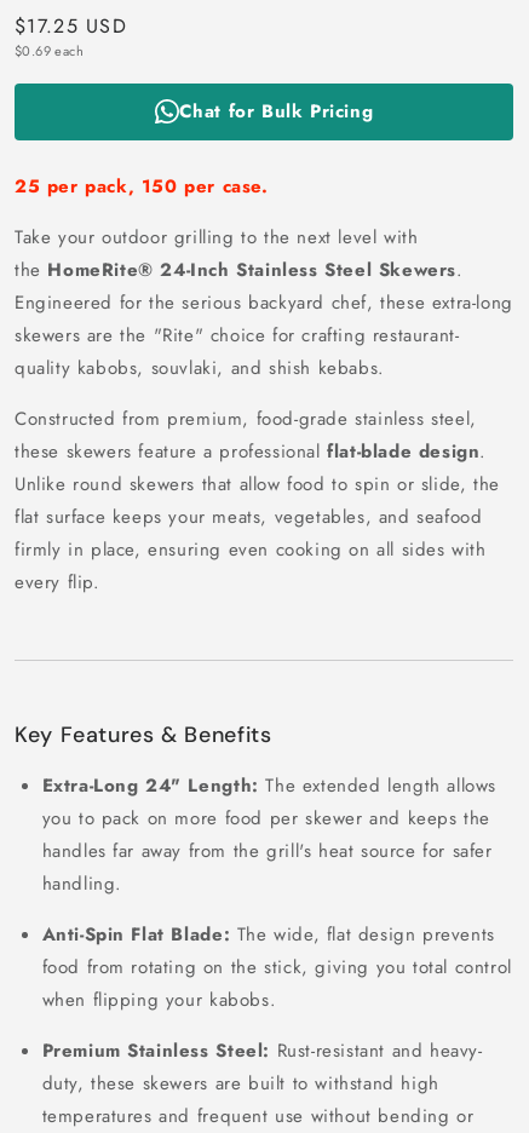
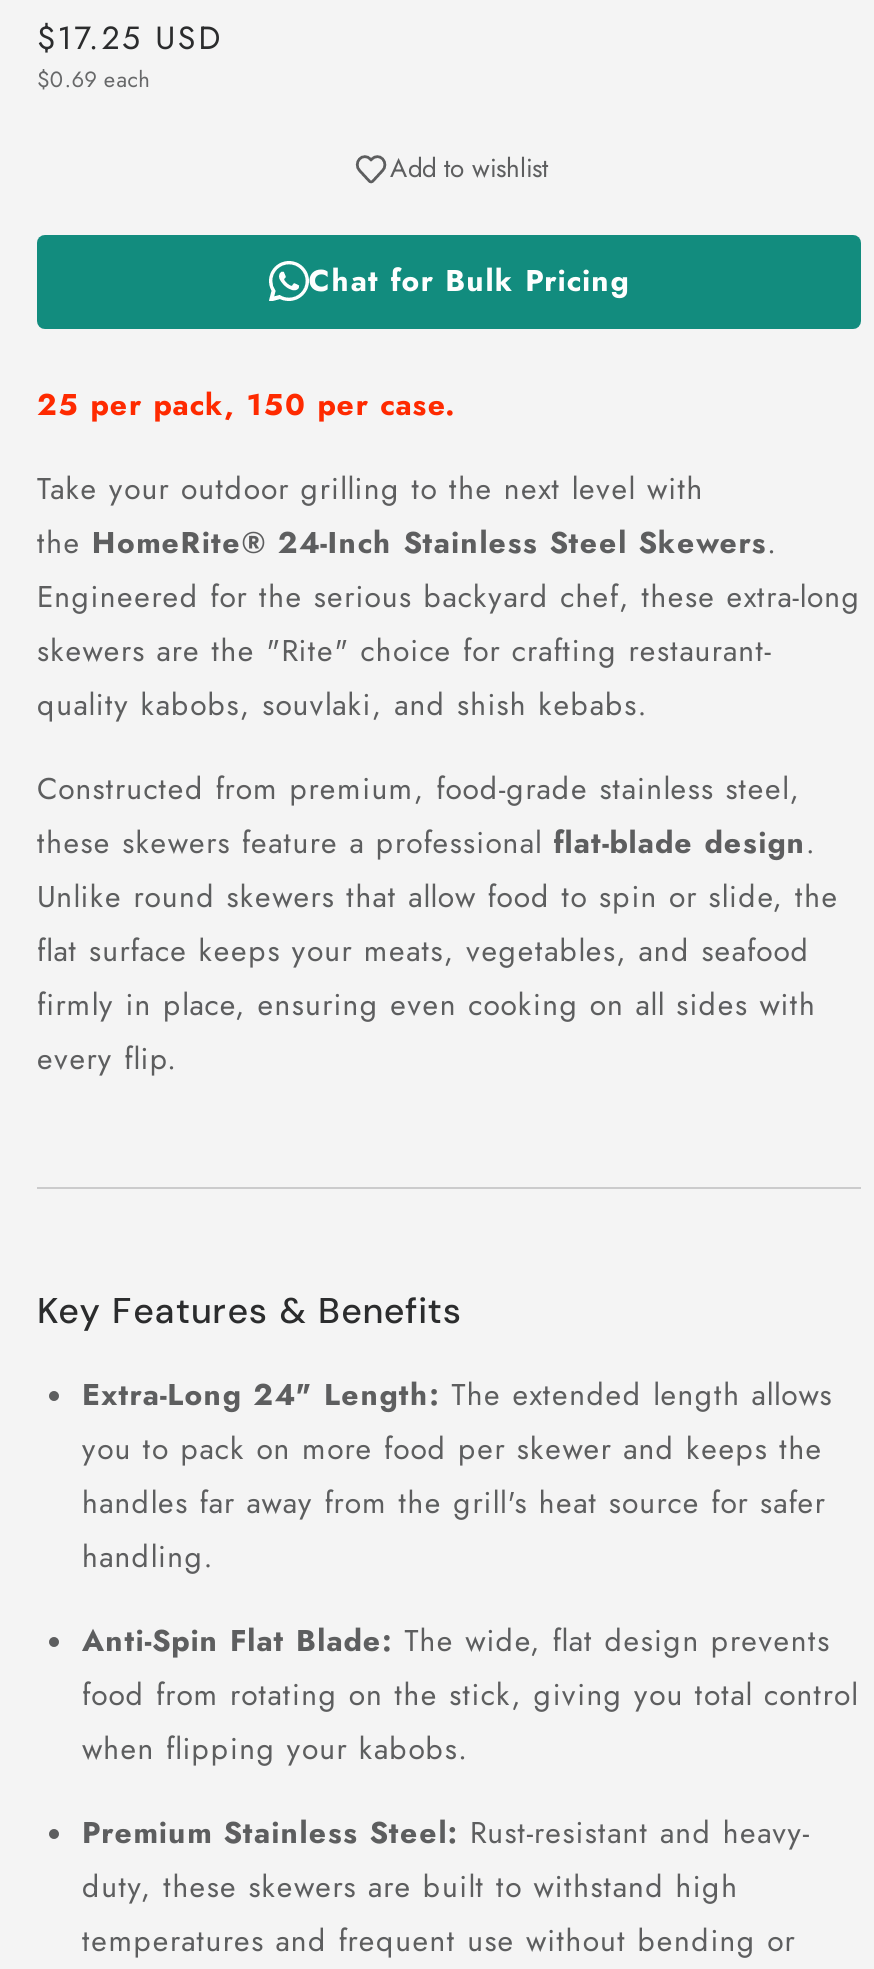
none -> [390,149,548,187] Add to wishlist

